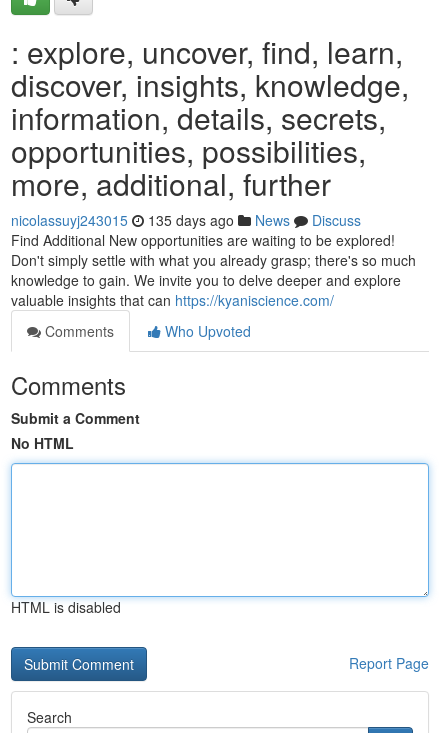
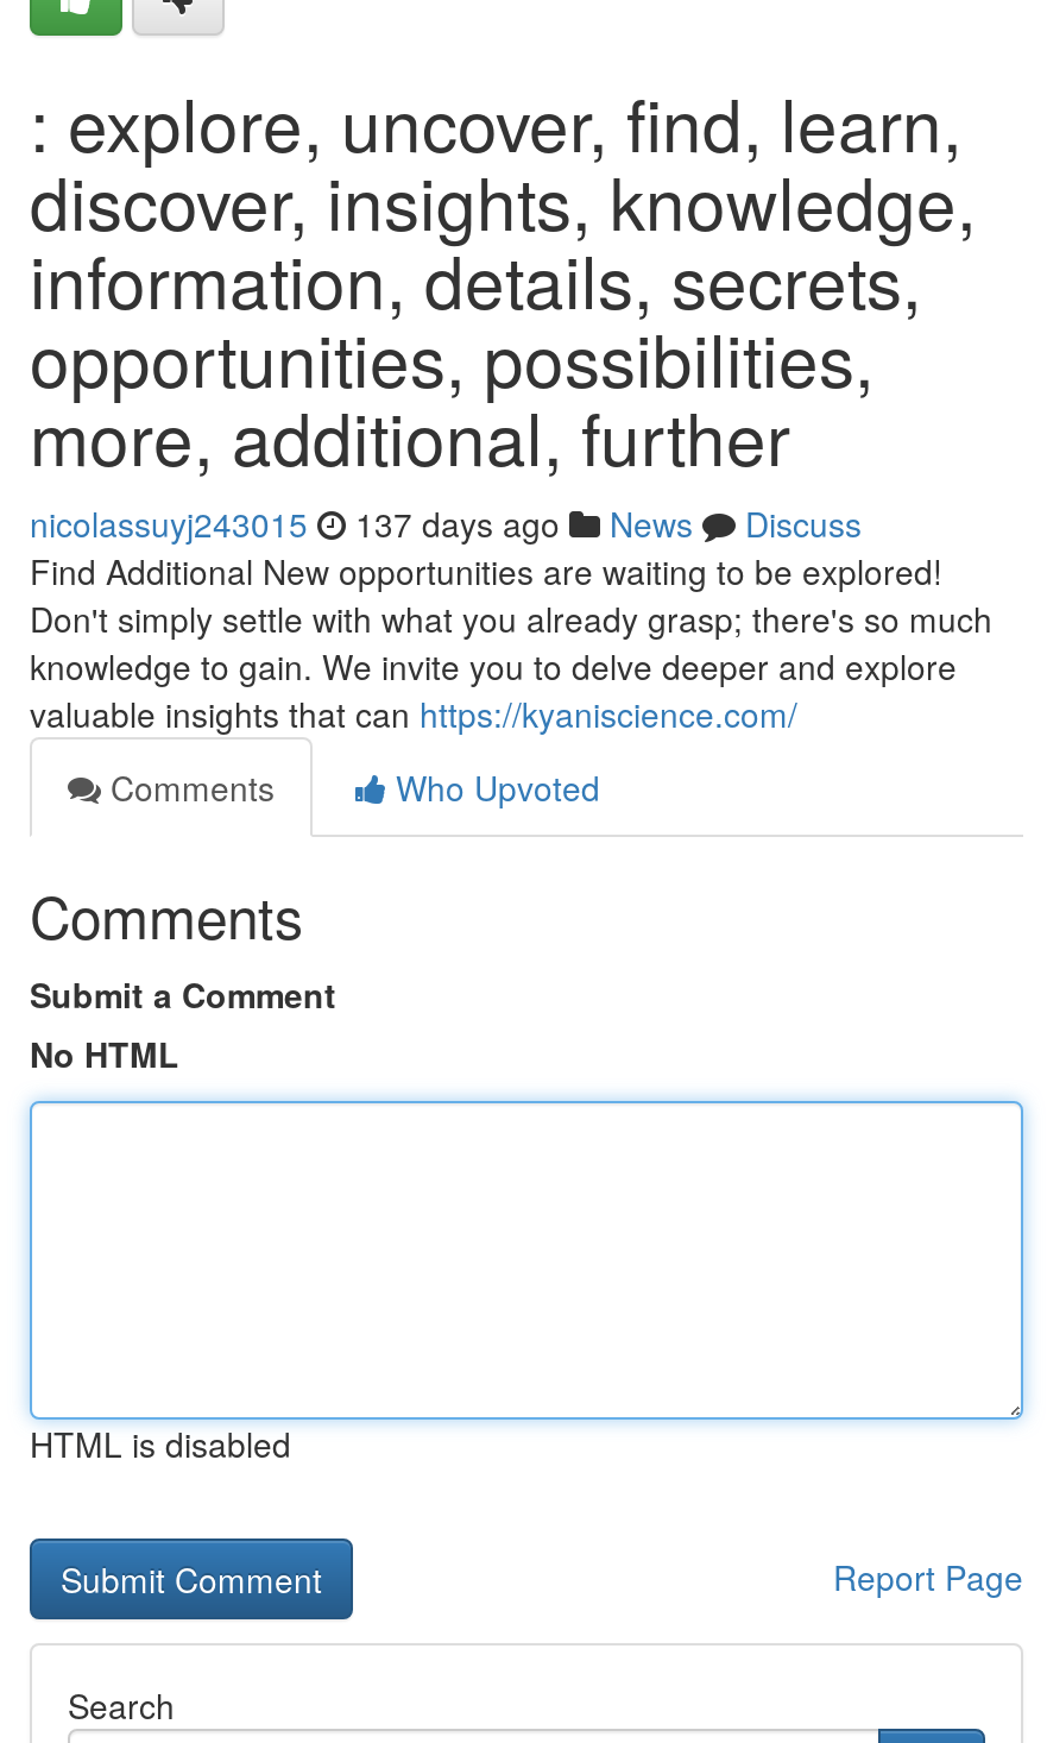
[11,210,361,230] nicolassuyj243015 135 days ago News Discuss -> [30,499,862,547] nicolassuyj243015 137 days ago News Discuss

